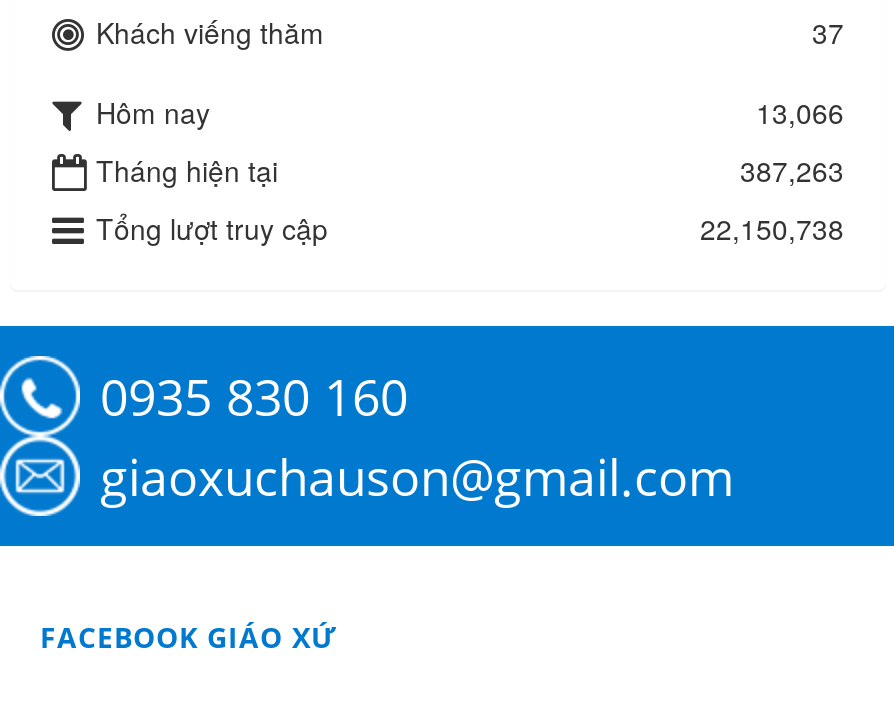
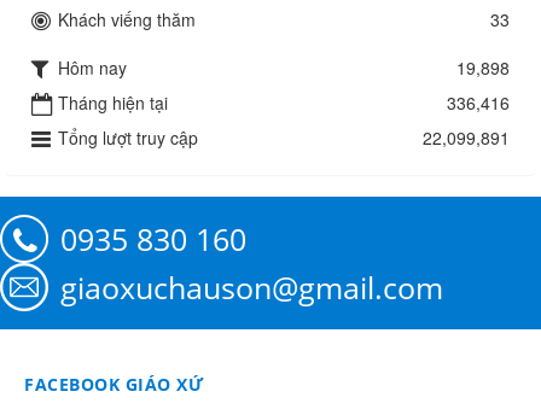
[812,13,844,53] 37 -> [490,8,510,32] 33
[756,93,844,133] 13,066 -> [456,56,510,80] 19,898
[740,151,844,191] 387,263 -> [447,91,510,115] 336,416
[700,209,844,249] 22,150,738 -> [423,126,510,150] 22,099,891

